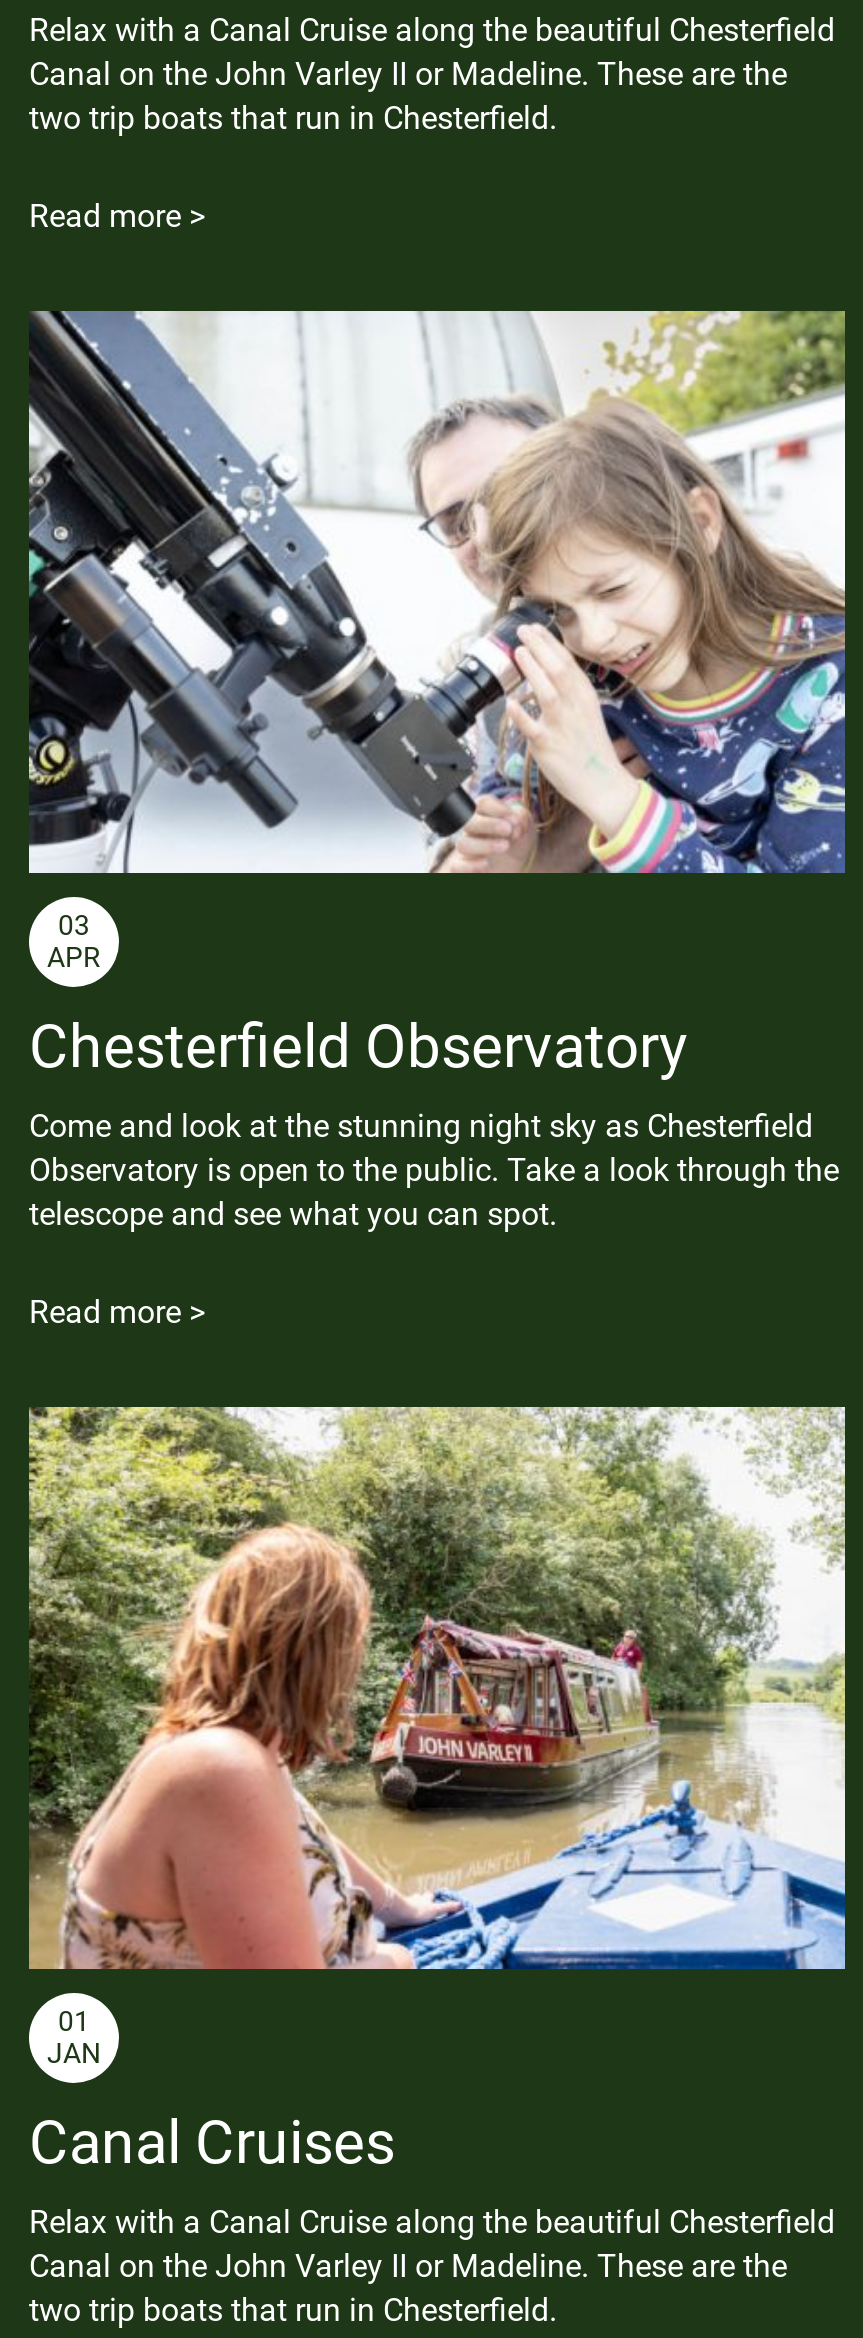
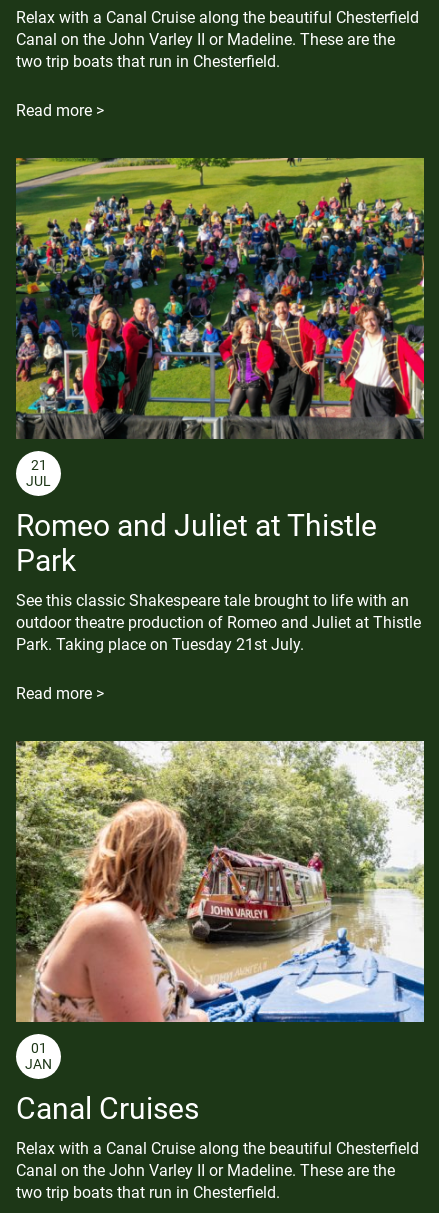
[27,309,847,942] [image] | 03 -> [15,157,425,473] [image] | 21
[47,942,101,974] APR -> [26,473,51,489] JUL
[29,1011,839,1233] Chesterfield Observatory | Come and look at the stunning night sky as Chesterfield | Observatory is open to the public. Take a look through the | telescope and see what you can spot. -> [16,508,421,654] Romeo and Juliet at Thistle | Park | See this classic Shakespeare tale brought to life with an | outdoor theatre production of Romeo and Juliet at Thistle | Park. Taking place on Tuesday 21st July.

